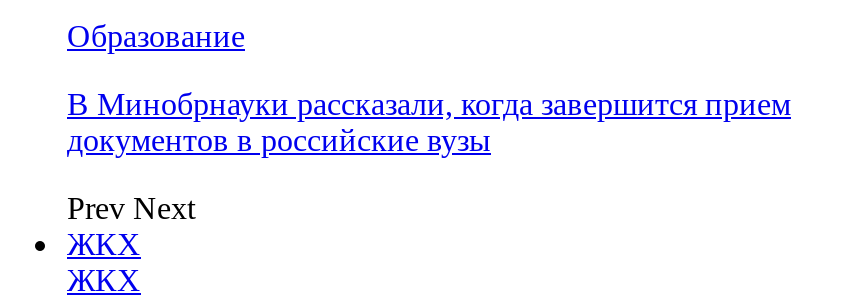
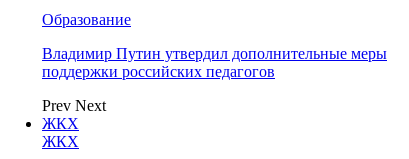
[67,87,791,157] В Минобрнауки рассказали, когда завершится прием | документов в российские вузы -> [42,45,387,80] Владимир Путин утвердил дополнительные меры | поддержки российских педагогов

